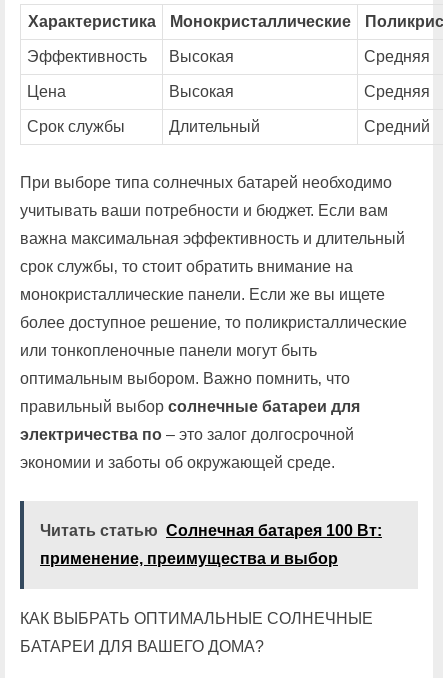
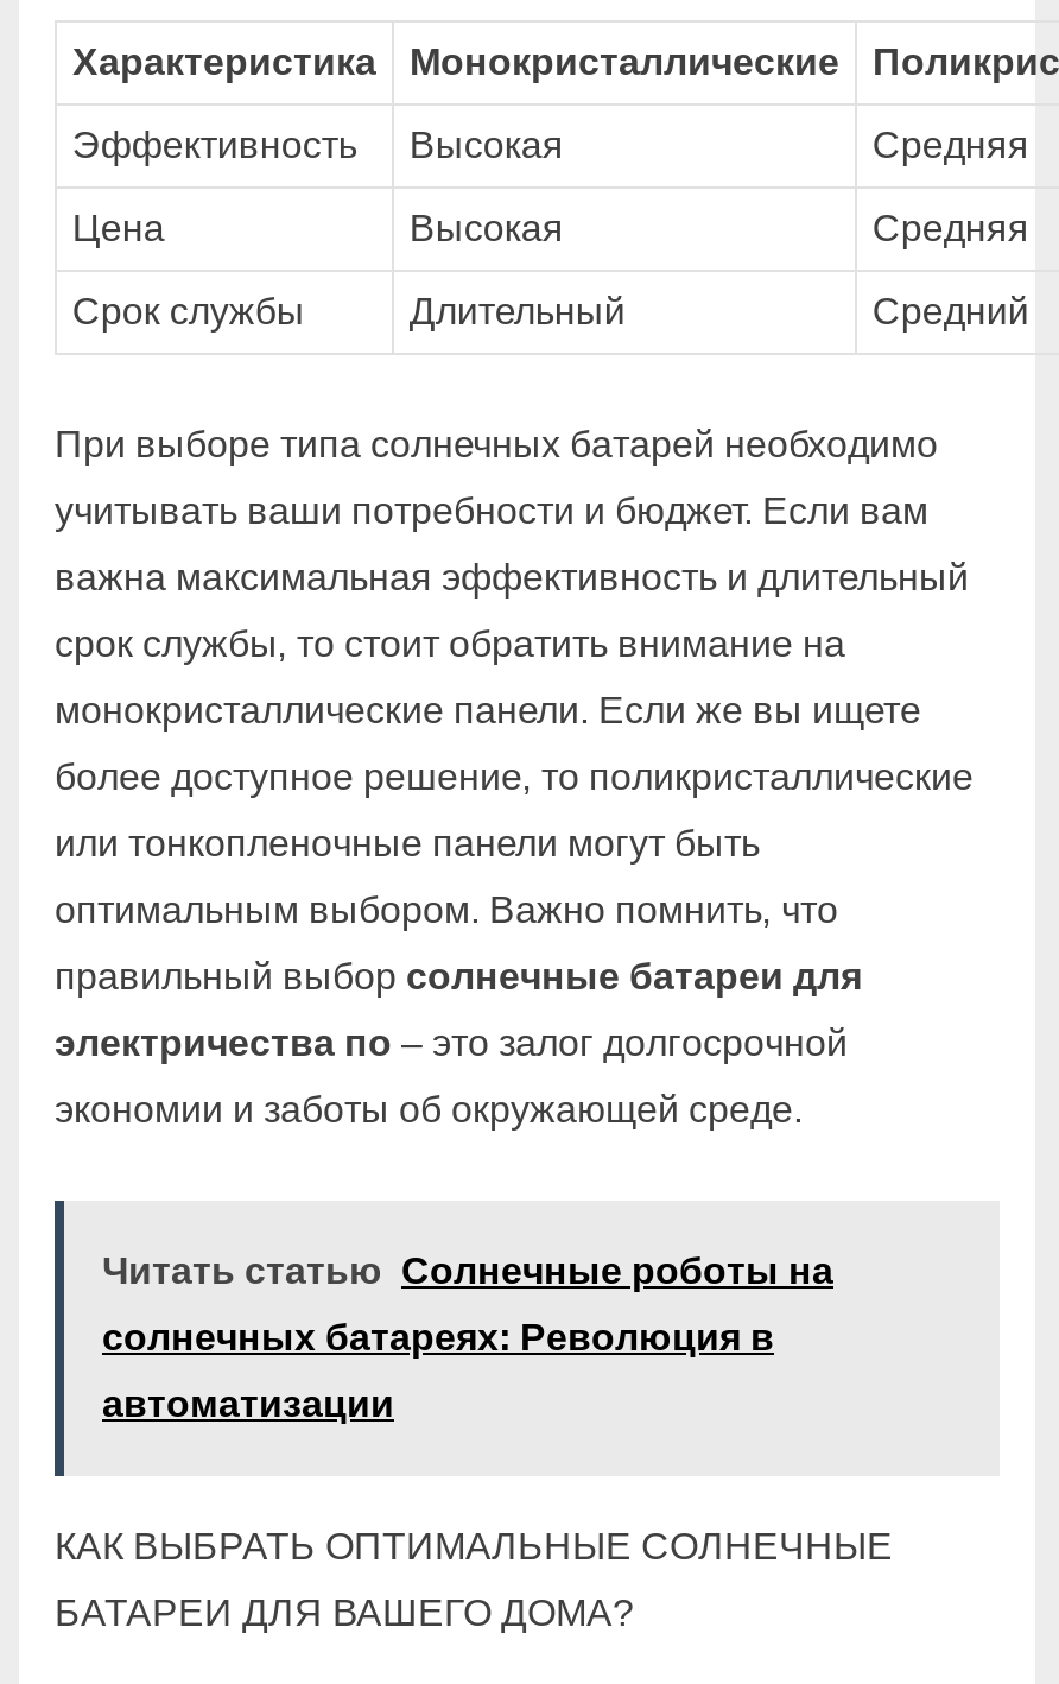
[40,522,382,567] Читать статью Солнечная батарея 100 Вт: | применение, преимущества и выбор -> [102,1250,833,1423] Читать статью Солнечные роботы на | солнечных батареях: Революция в | автоматизации

